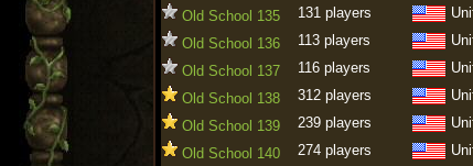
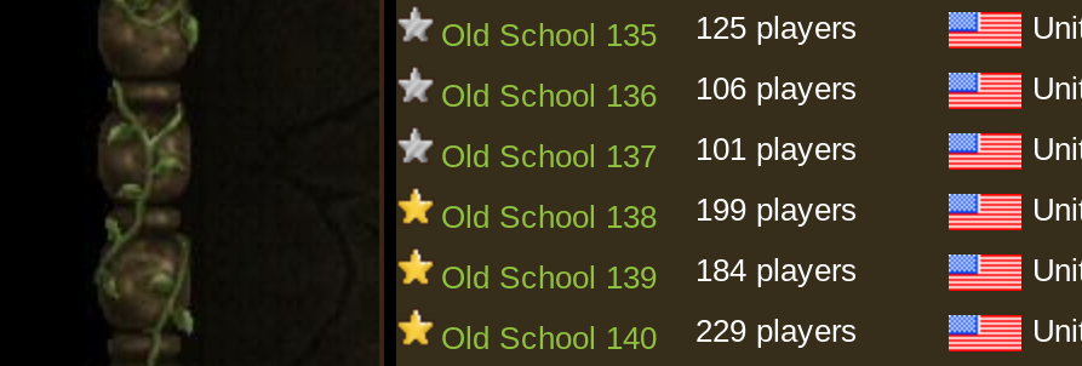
[181,4,371,24] Old School 135 131 players -> [441,10,858,53] Old School 135 125 players
[181,32,370,52] Old School 136 113 players -> [441,70,858,114] Old School 136 106 players
[181,59,370,79] Old School 137 116 players -> [441,131,858,175] Old School 137 101 players
[181,87,371,107] Old School 138 312 players -> [441,191,858,235] Old School 138 199 players
[181,114,371,134] Old School 139 239 players -> [441,252,858,296] Old School 139 184 players
[181,142,371,162] Old School 140 274 players -> [441,313,858,356] Old School 140 229 players

